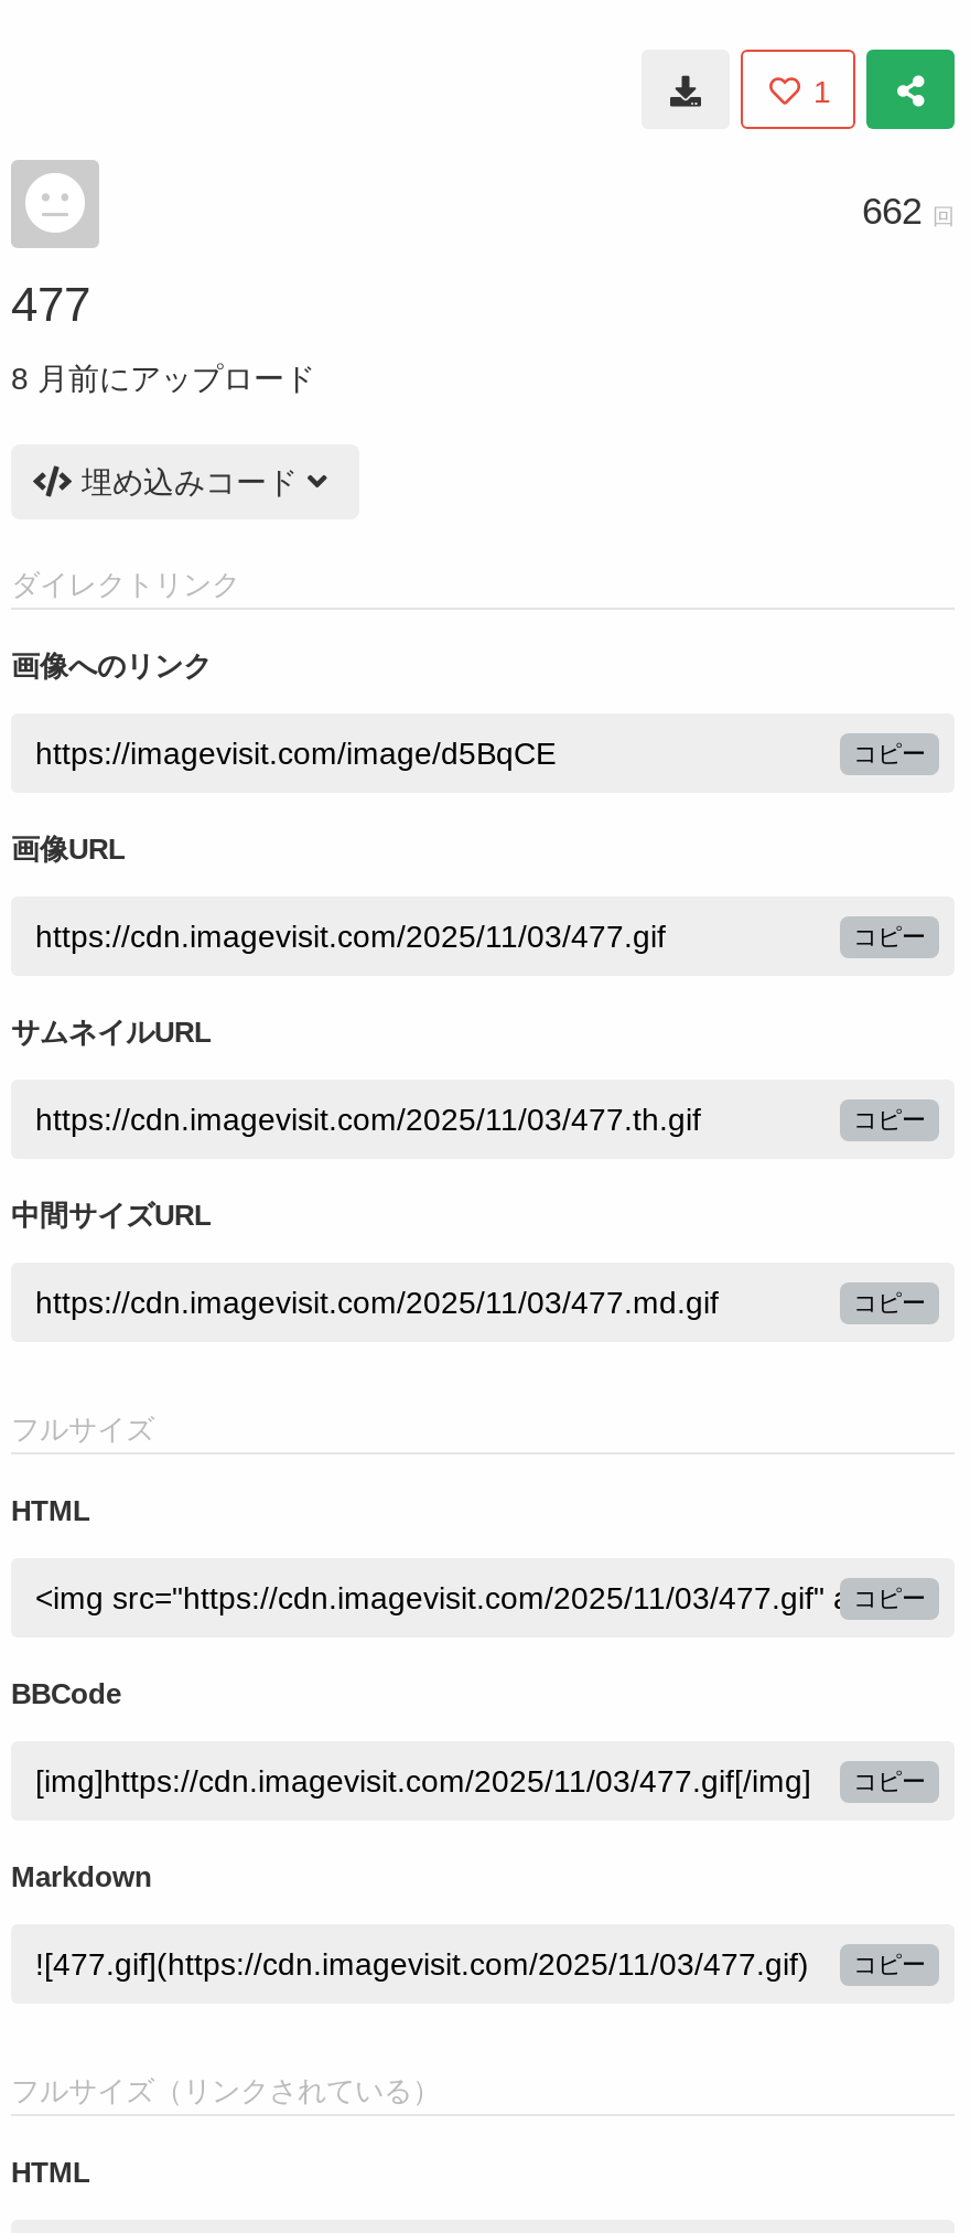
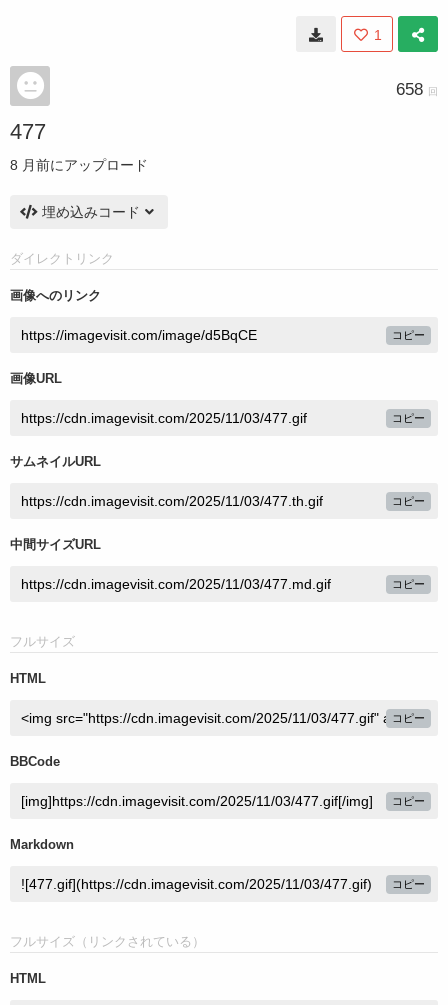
[862,191,955,233] 662回 -> [396,80,438,99] 658回

